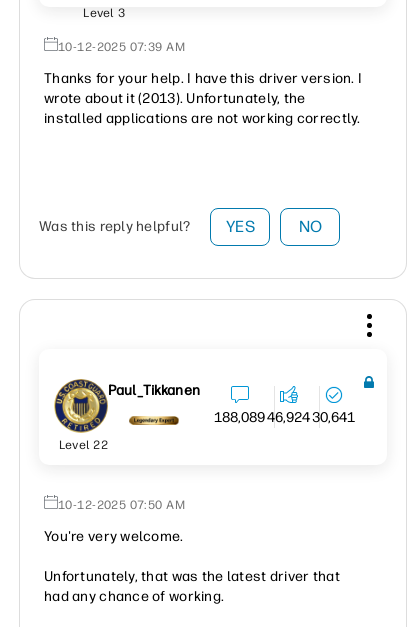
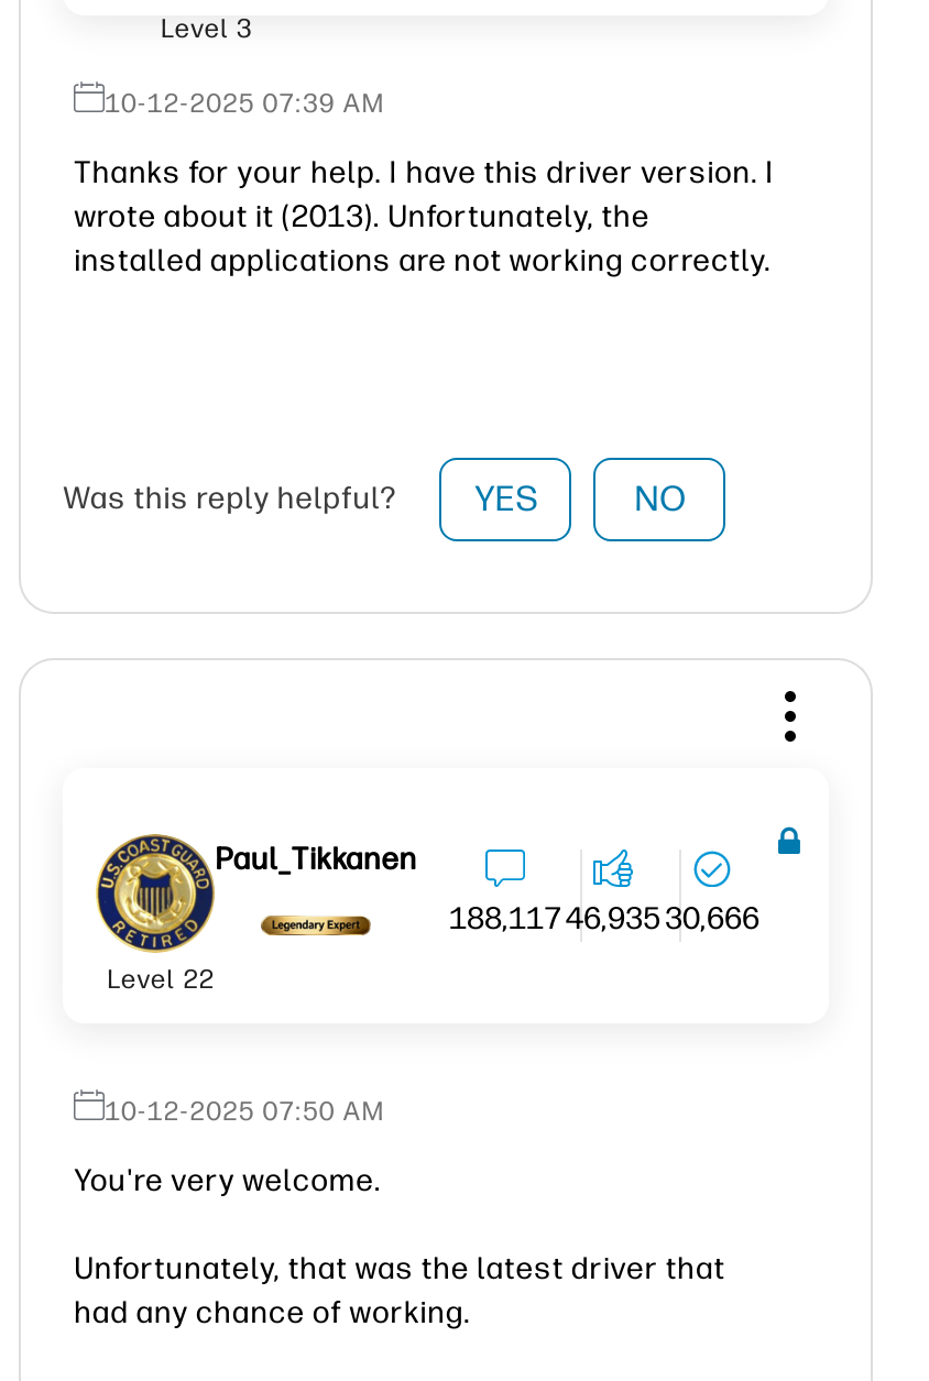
[214,409,355,426] 188,089 46,924 30,641 -> [449,900,759,937] 188,117 46,935 30,666

